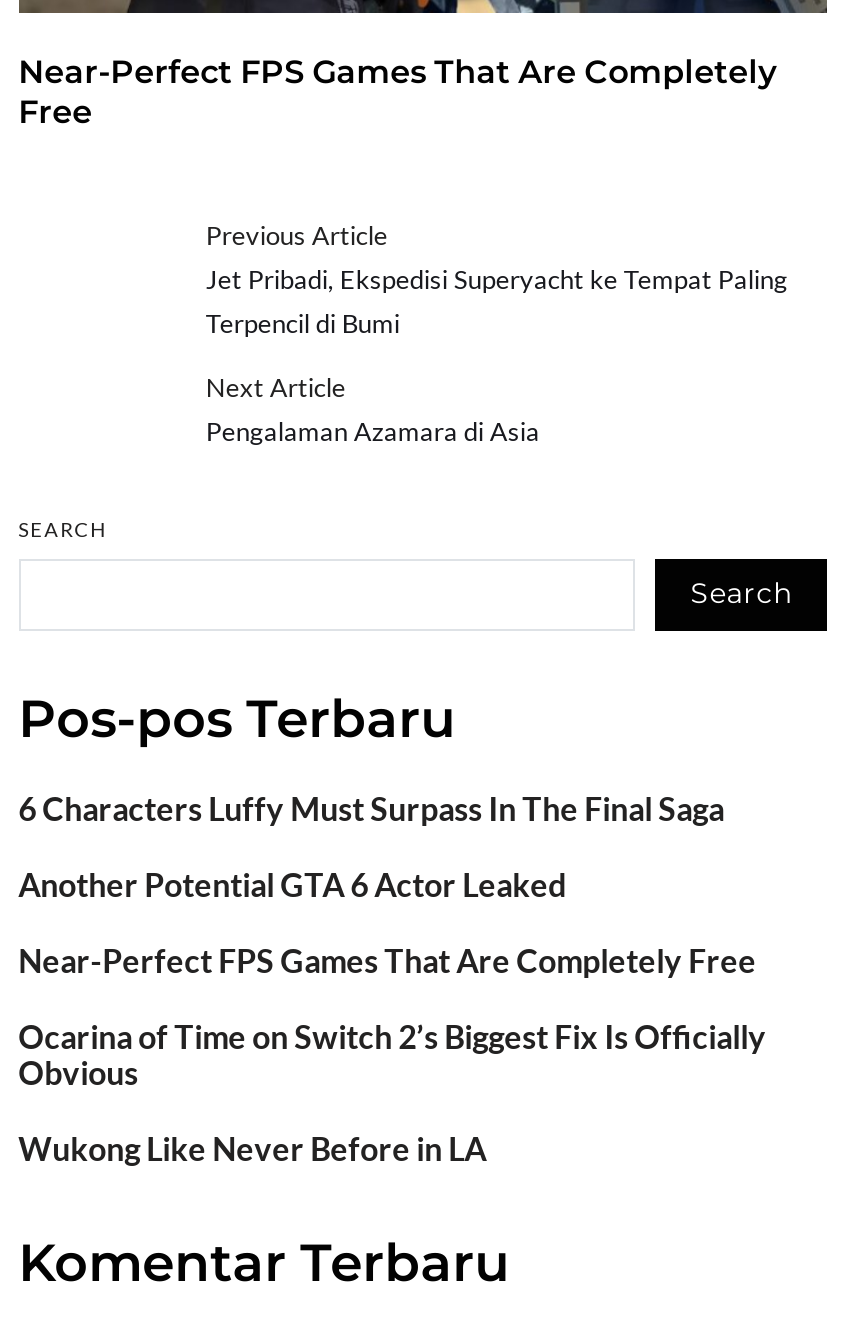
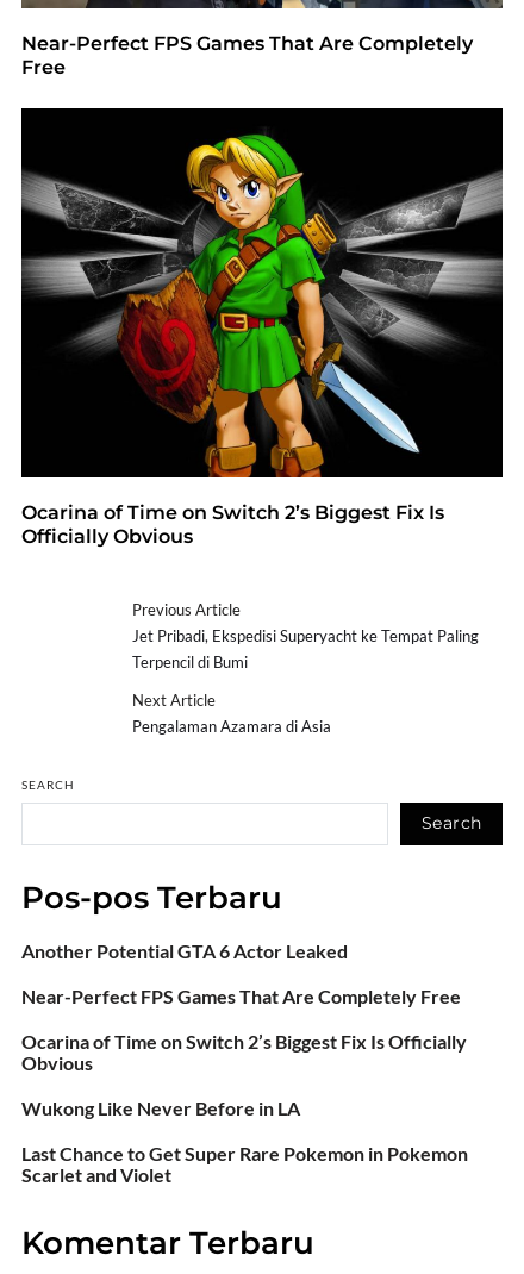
none -> [20,107,504,548] [image] | Ocarina of Time on Switch 2’s Biggest Fix Is | Officially Obvious
[18,790,724,828] 6 Characters Luffy Must Surpass In The Final Saga -> none
none -> [21,1142,468,1186] Last Chance to Get Super Rare Pokemon in Pokemon | Scarlet and Violet

